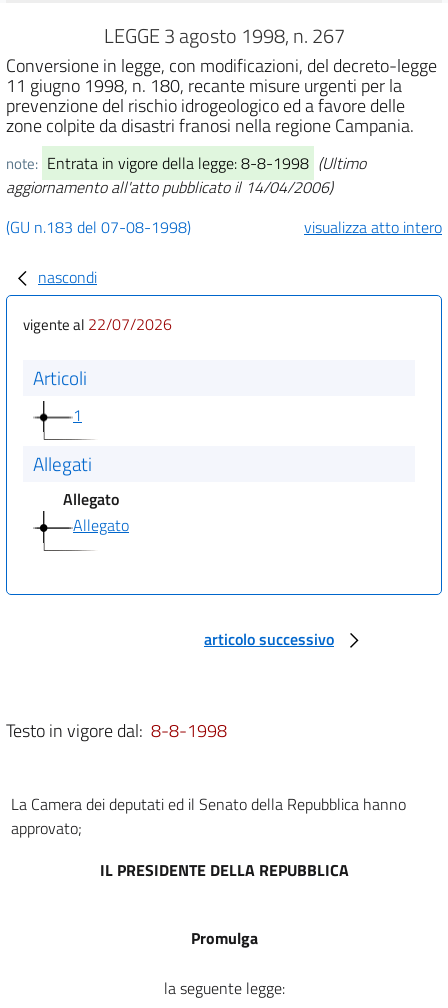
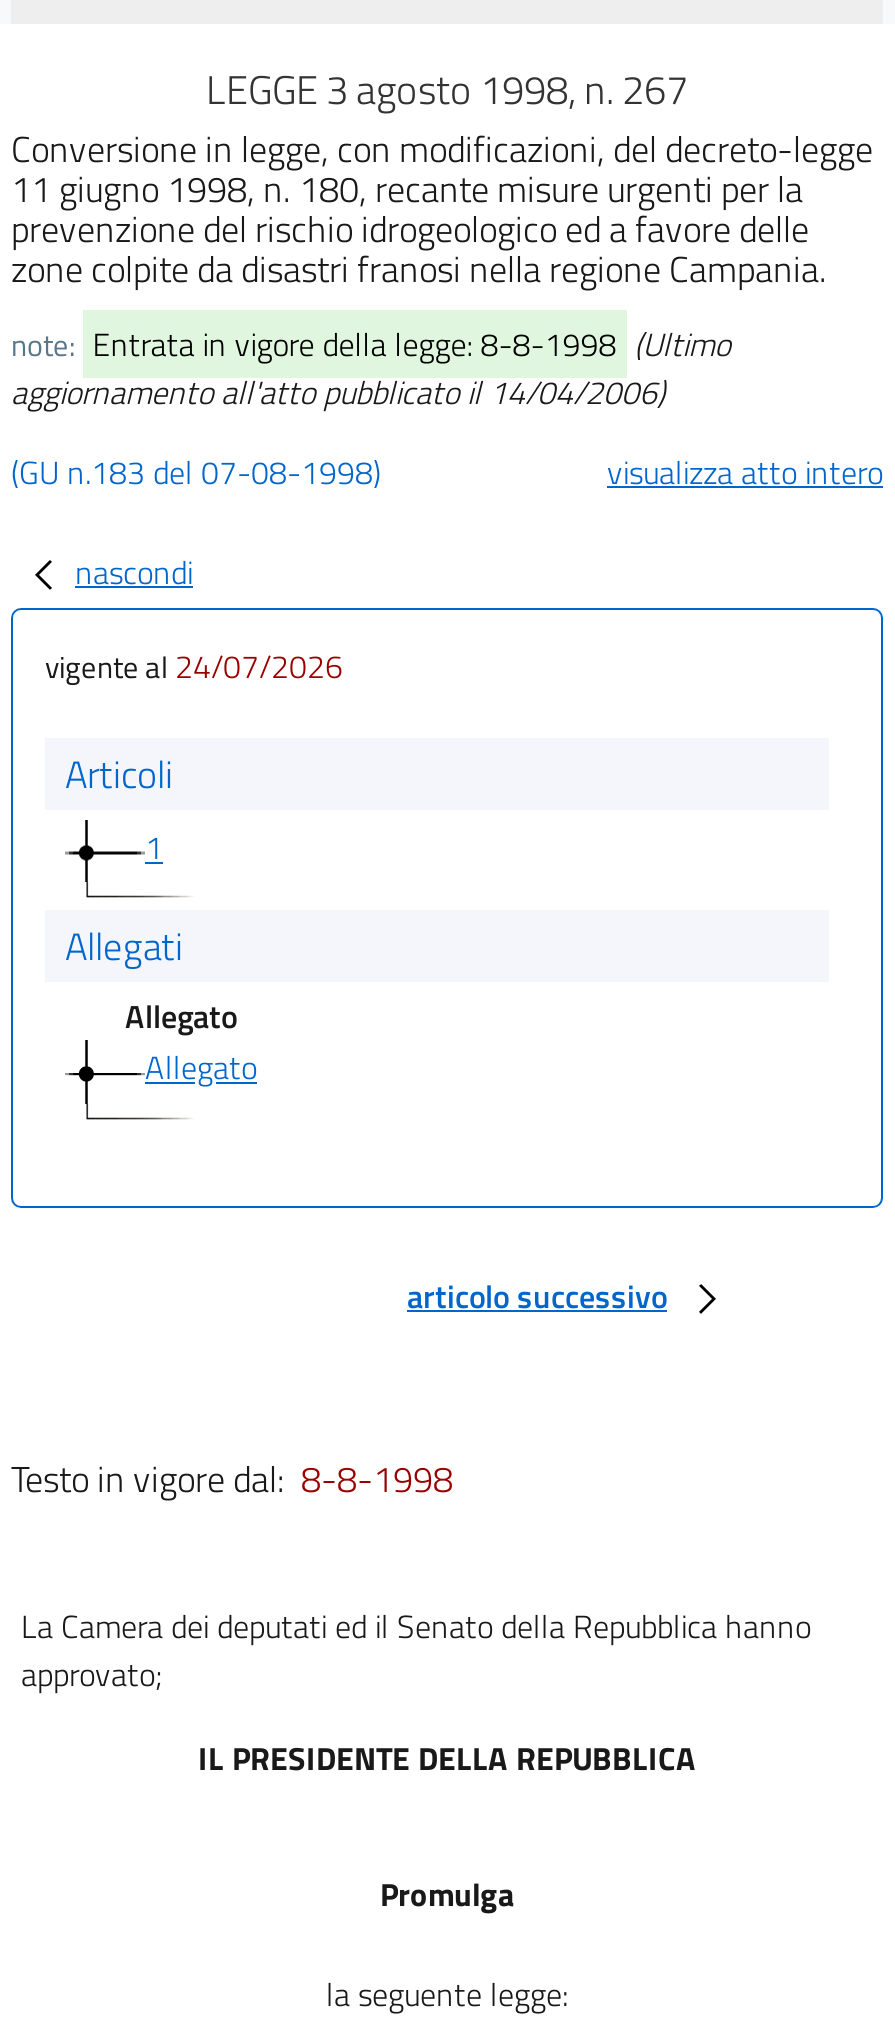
[23,312,172,336] vigente al 22/07/2026 -> [45,642,343,690] vigente al 24/07/2026

